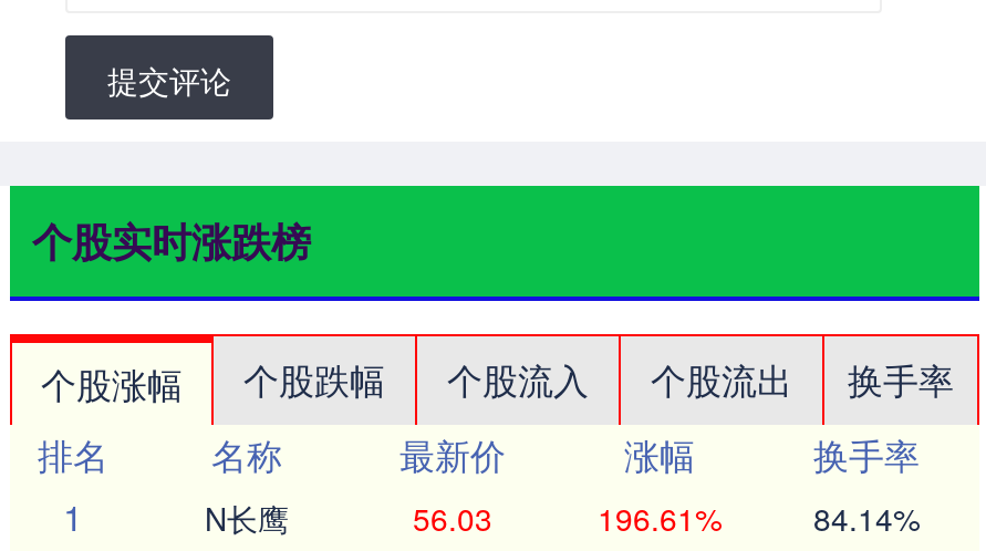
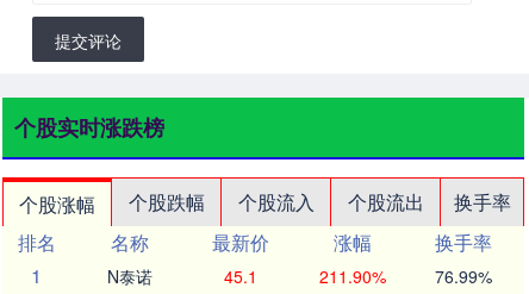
[205,495,289,539] N长鹰 -> [107,264,153,288] N泰诺
[413,495,492,539] 56.03 -> [224,264,257,288] 45.1
[598,495,722,539] 196.61% -> [319,264,385,288] 211.90%
[813,495,920,539] 84.14% -> [435,264,492,288] 76.99%

